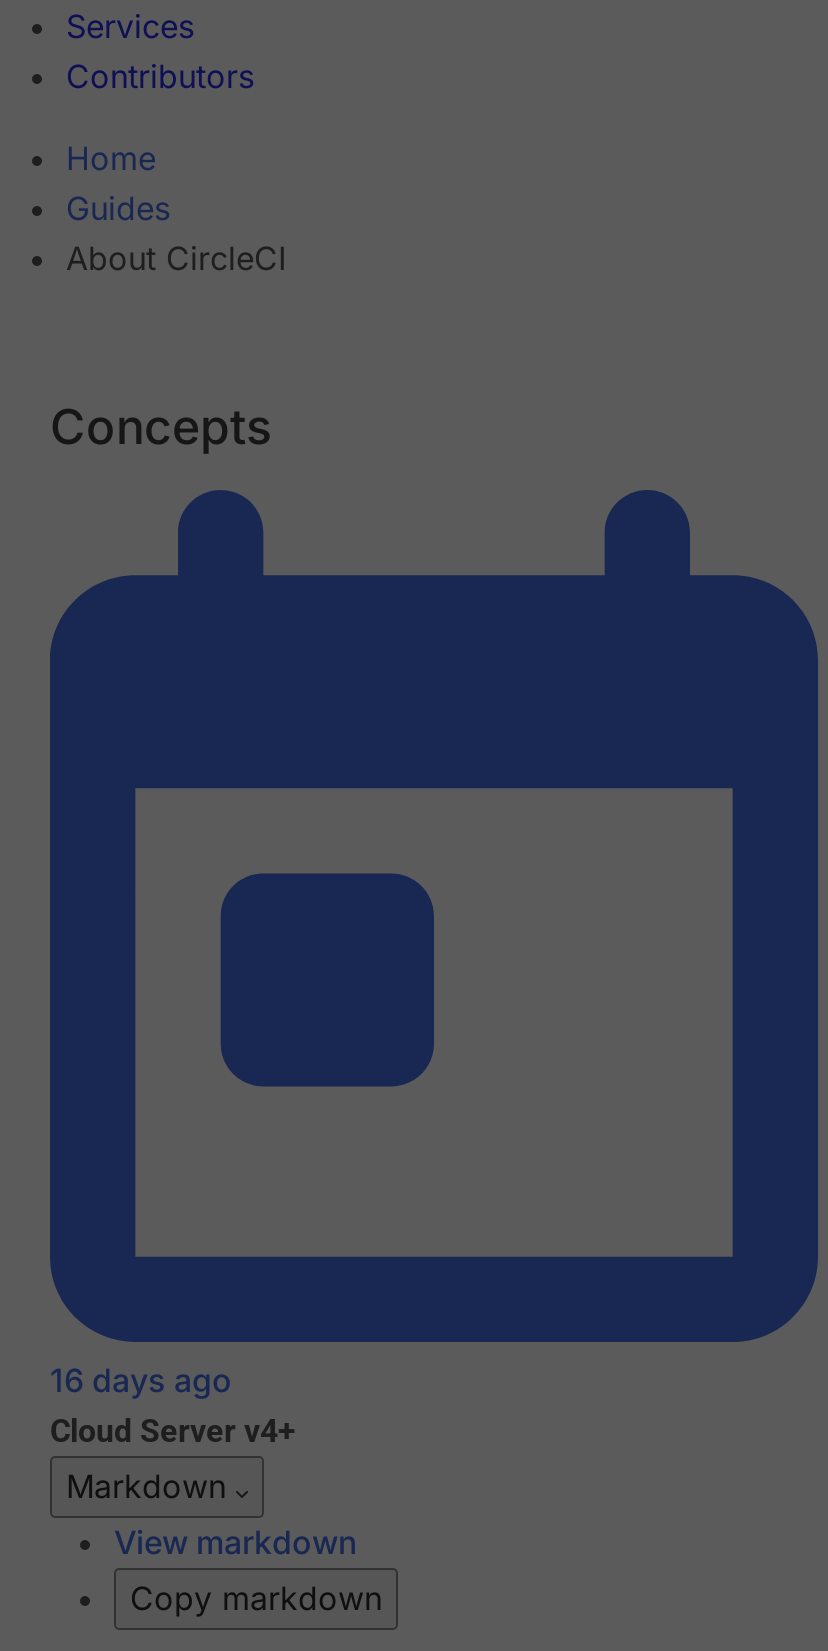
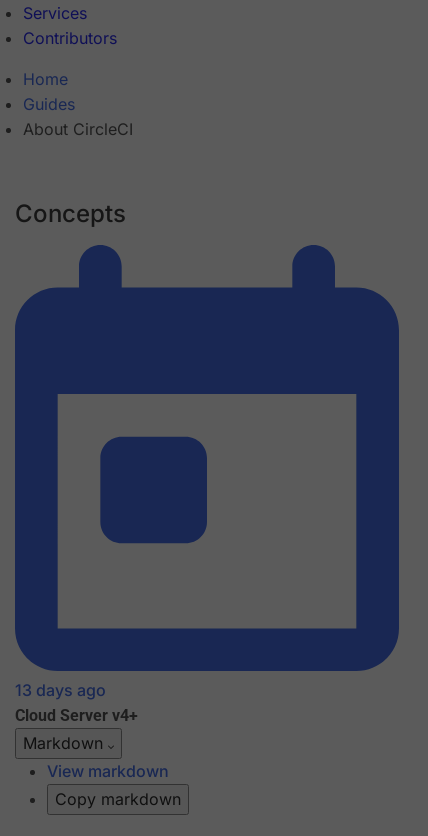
[50,1361,232,1401] 16 days ago -> [15,680,106,700] 13 days ago

